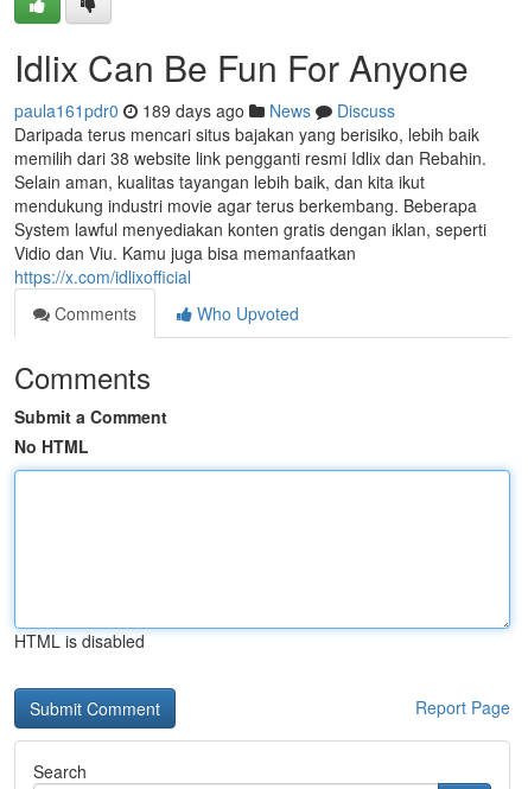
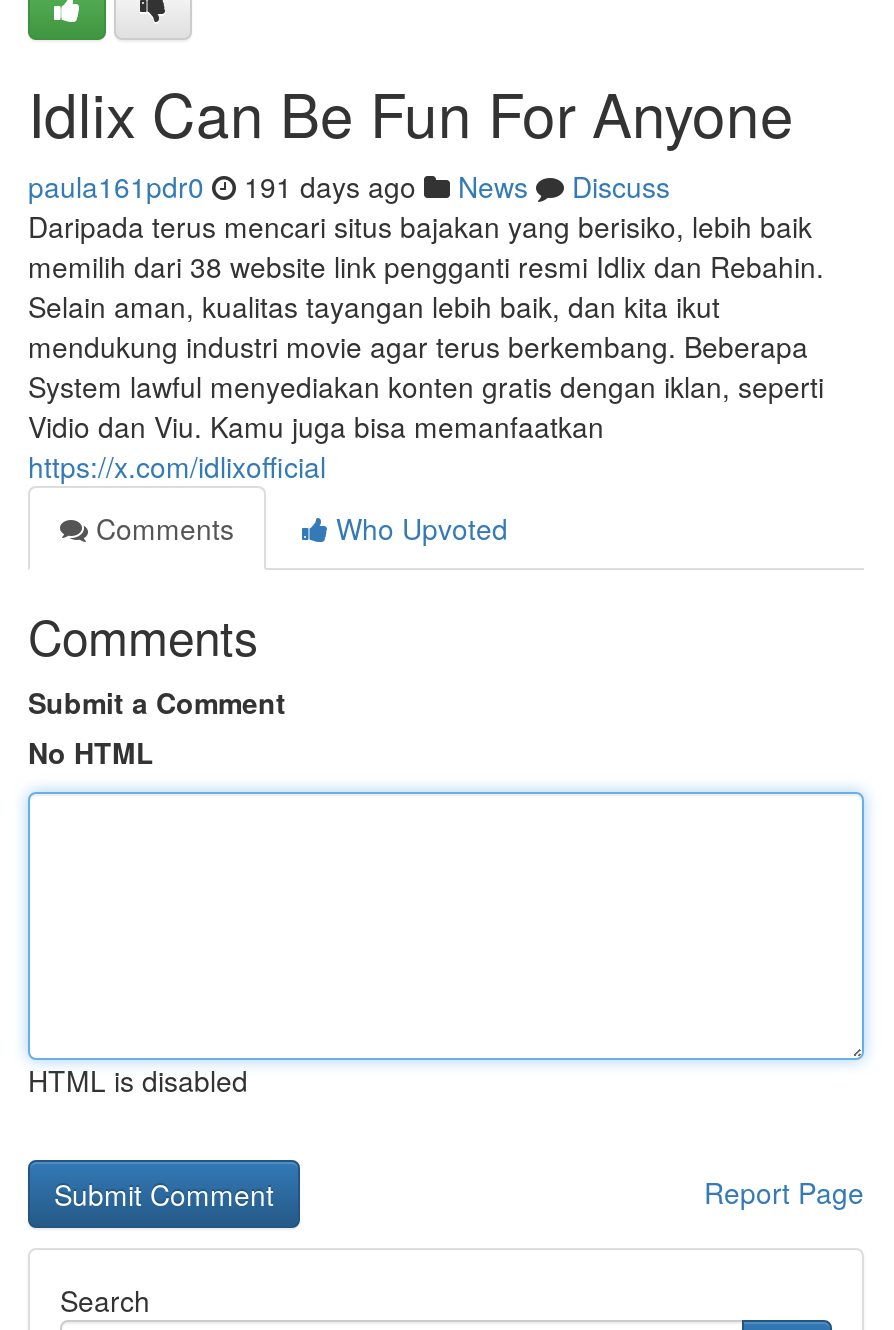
[14,98,395,122] paula161pdr0 189 days ago News Discuss -> [28,166,670,206] paula161pdr0 191 days ago News Discuss

